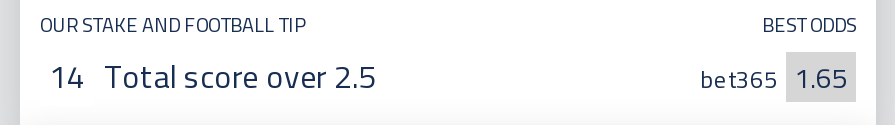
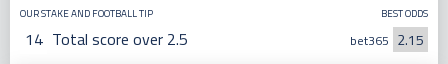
[700,56,848,98] bet365 1.65 -> [350,29,424,50] bet365 2.15

